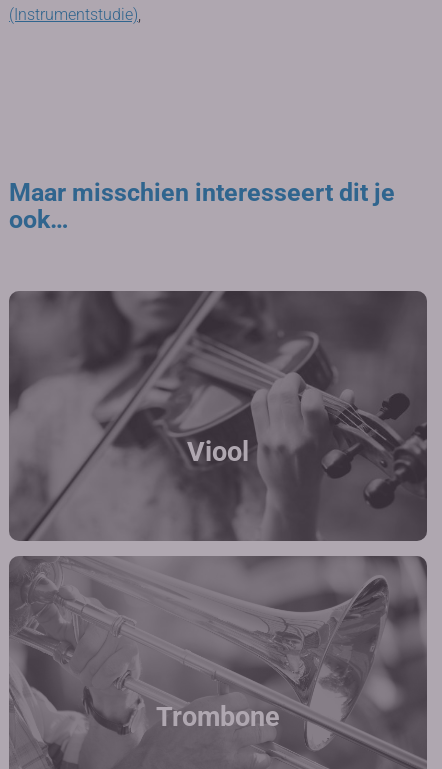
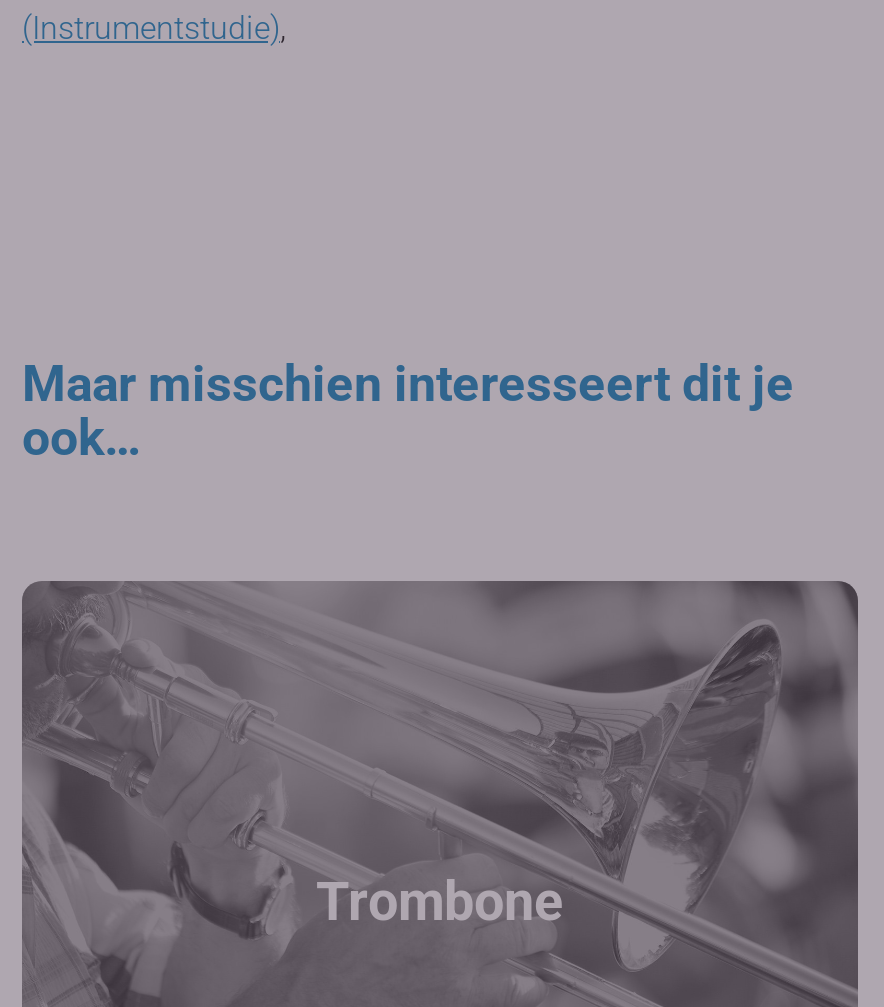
[9,291,427,542] [image] | Viool -> none

